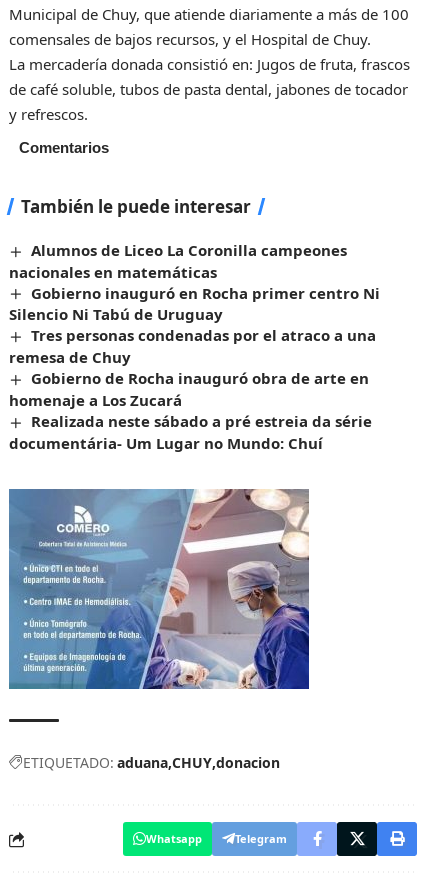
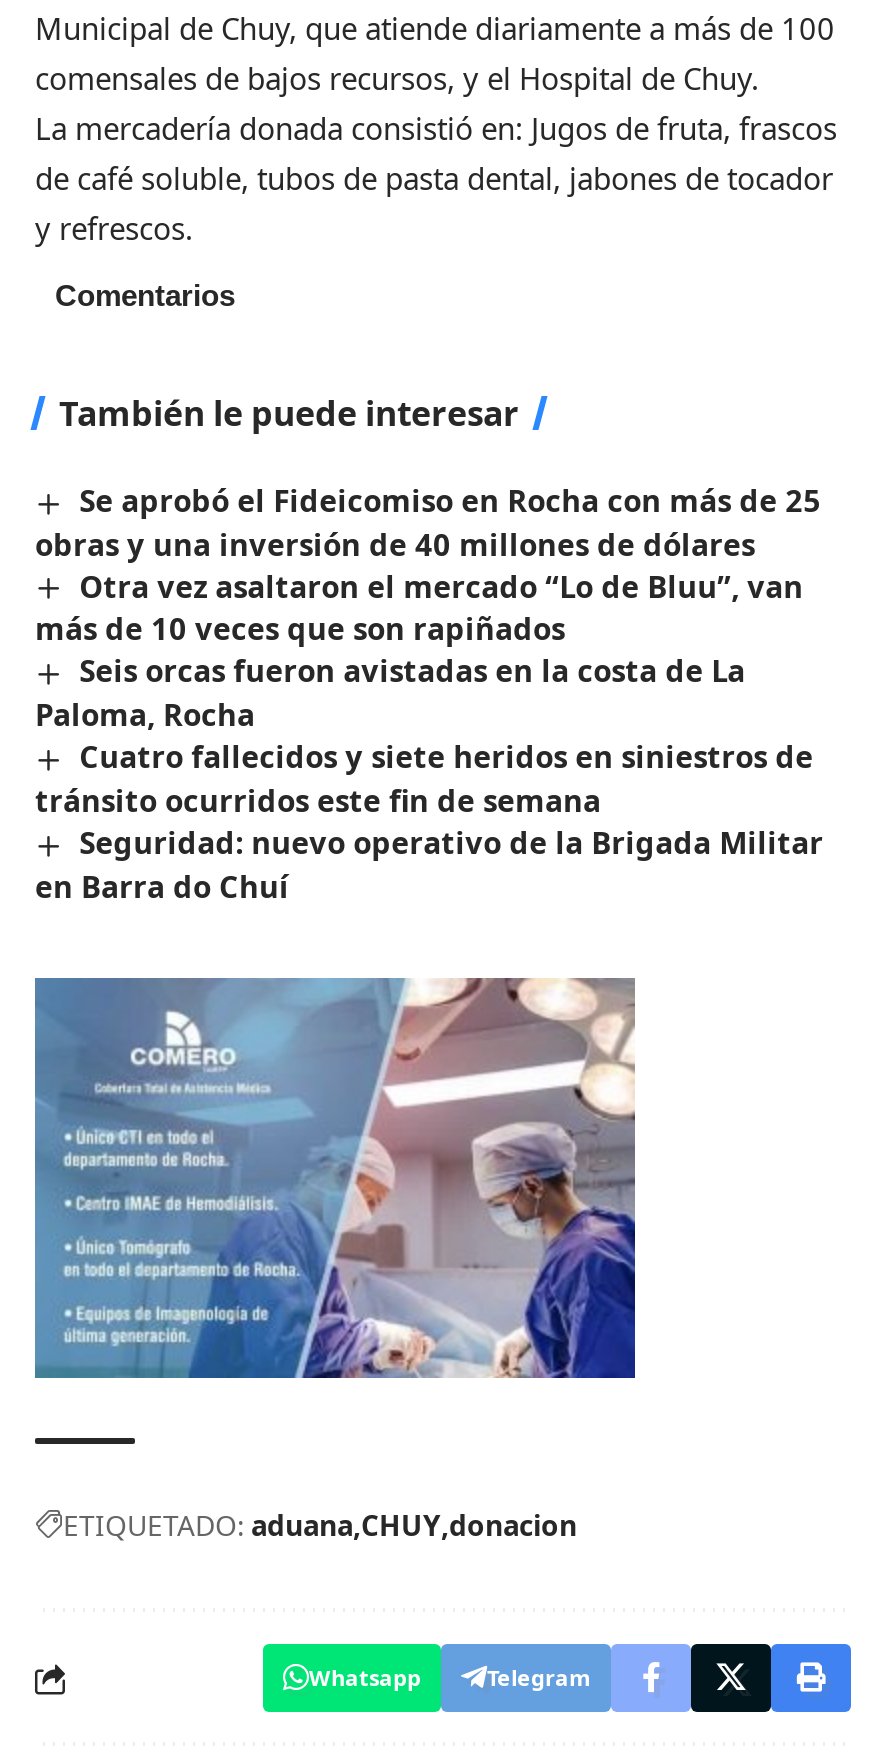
[9,240,380,453] Alumnos de Liceo La Coronilla campeones | nacionales en matemáticas | Gobierno inauguró en Rocha primer centro Ni | Silencio Ni Tabú de Uruguay | Tres personas condenadas por el atraco a una | remesa de Chuy | Gobierno de Rocha inauguró obra de arte en | homenaje a Los Zucará | Realizada neste sábado a pré estreia da série | documentária- Um Lugar no Mundo: Chuí -> [35,479,823,906] Se aprobó el Fideicomiso en Rocha con más de 25 | obras y una inversión de 40 millones de dólares | Otra vez asaltaron el mercado “Lo de Bluu”, van | más de 10 veces que son rapiñados | Seis orcas fueron avistadas en la costa de La | Paloma, Rocha | Cuatro fallecidos y siete heridos en siniestros de | tránsito ocurridos este fin de semana | Seguridad: nuevo operativo de la Brigada Militar | en Barra do Chuí

